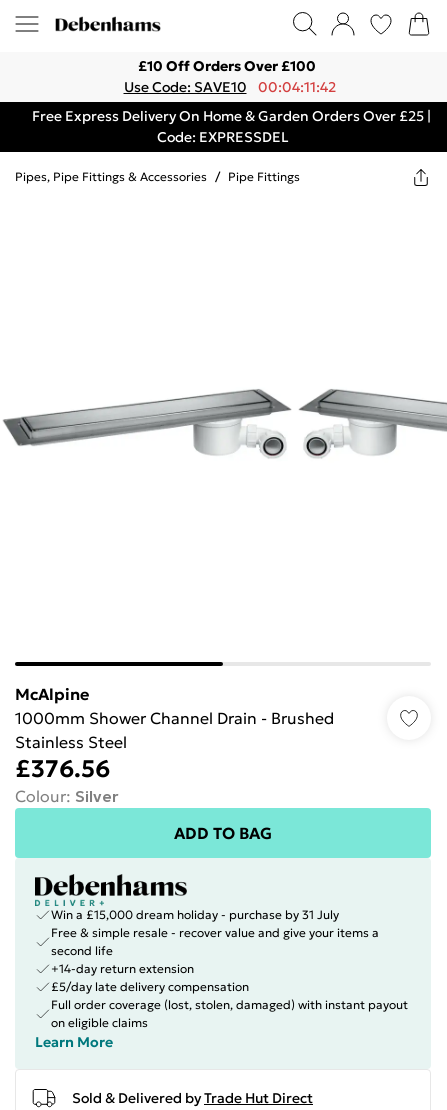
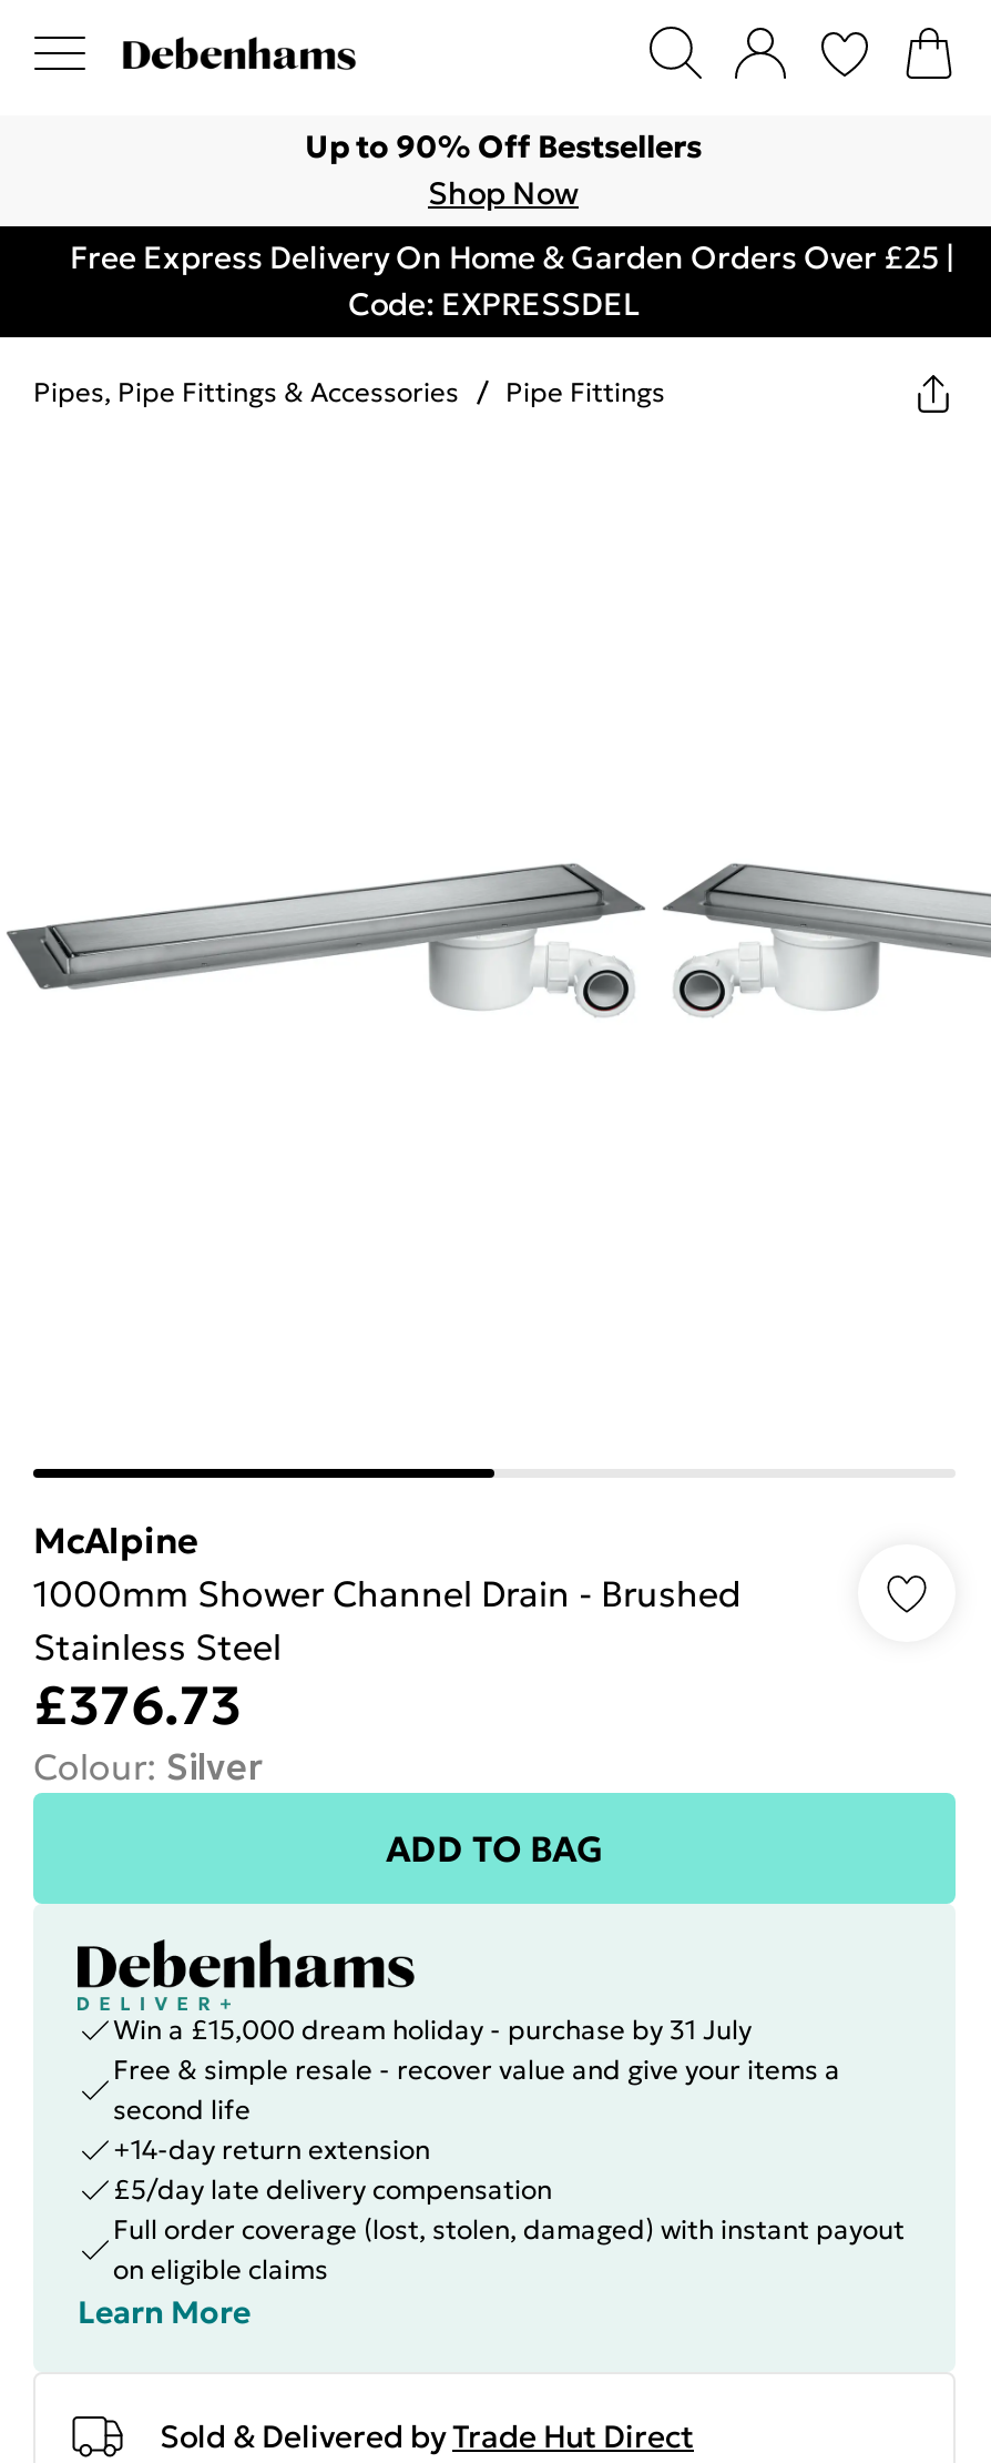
[123,57,335,96] £10 Off Orders Over £100 | Use Code: SAVE10 | 00:04:11:42 -> [305,126,702,213] Up to 90% Off Bestsellers | Shop Now
[15,754,110,784] £376.56 -> [33,1673,242,1740] £376.73

